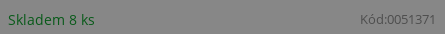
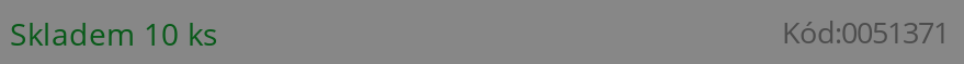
[8,10,95,29] Skladem 8 ks -> [10,12,218,53] Skladem 10 ks

